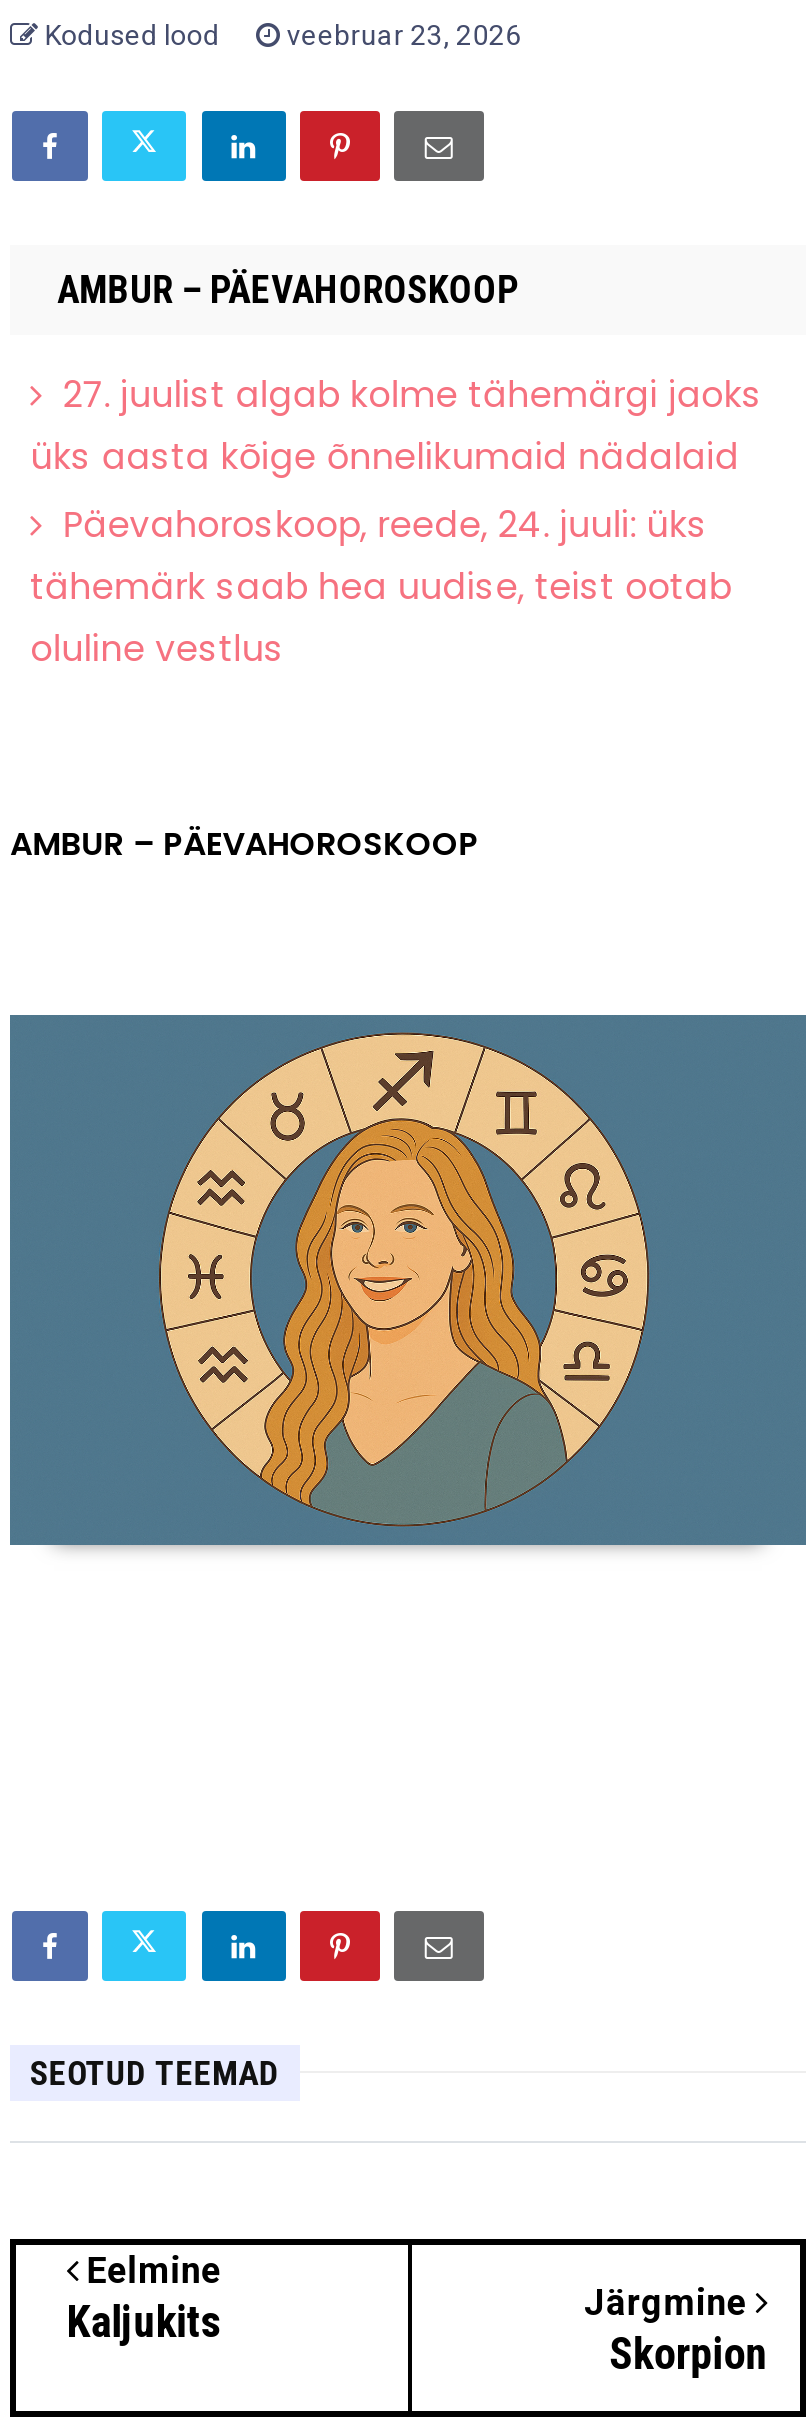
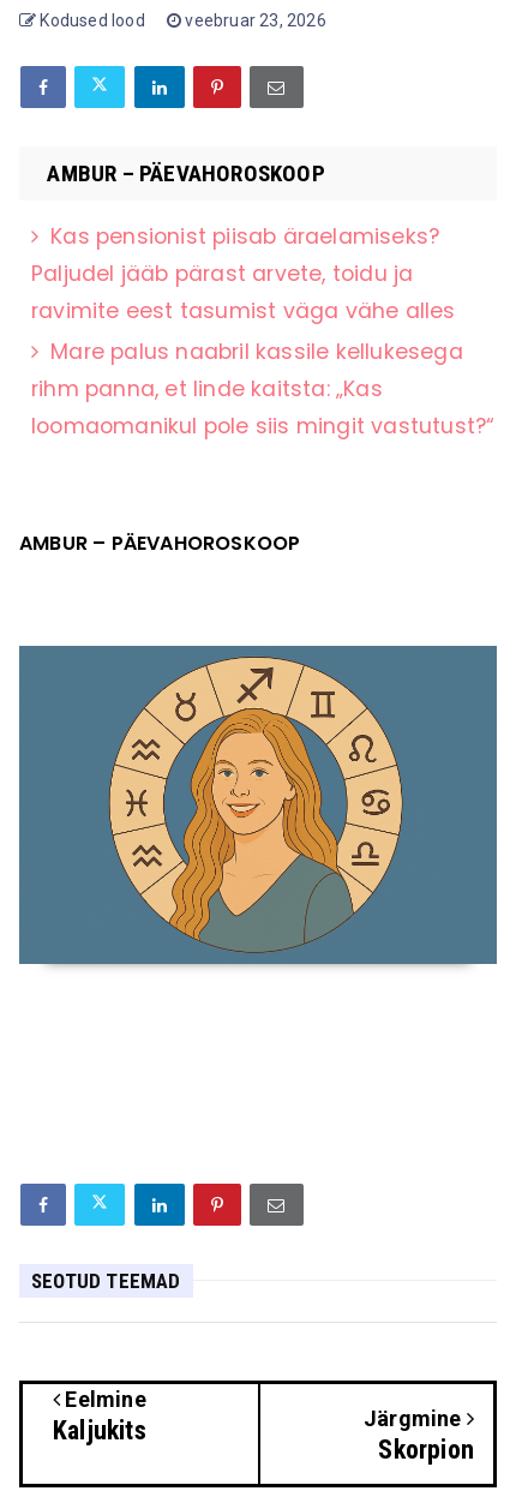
[30,371,762,673] 27. juulist algab kolme tähemärgi jaoks | üks aasta kõige õnnelikumaid nädalaid | Päevahoroskoop, reede, 24. juuli: üks | tähemärk saab hea uudise, teist ootab | oluline vestlus -> [31,222,495,440] Kas pensionist piisab äraelamiseks? | Paljudel jääb pärast arvete, toidu ja | ravimite eest tasumist väga vähe alles | Mare palus naabril kassile kellukesega | rihm panna, et linde kaitsta: „Kas | loomaomanikul pole siis mingit vastutust?“

